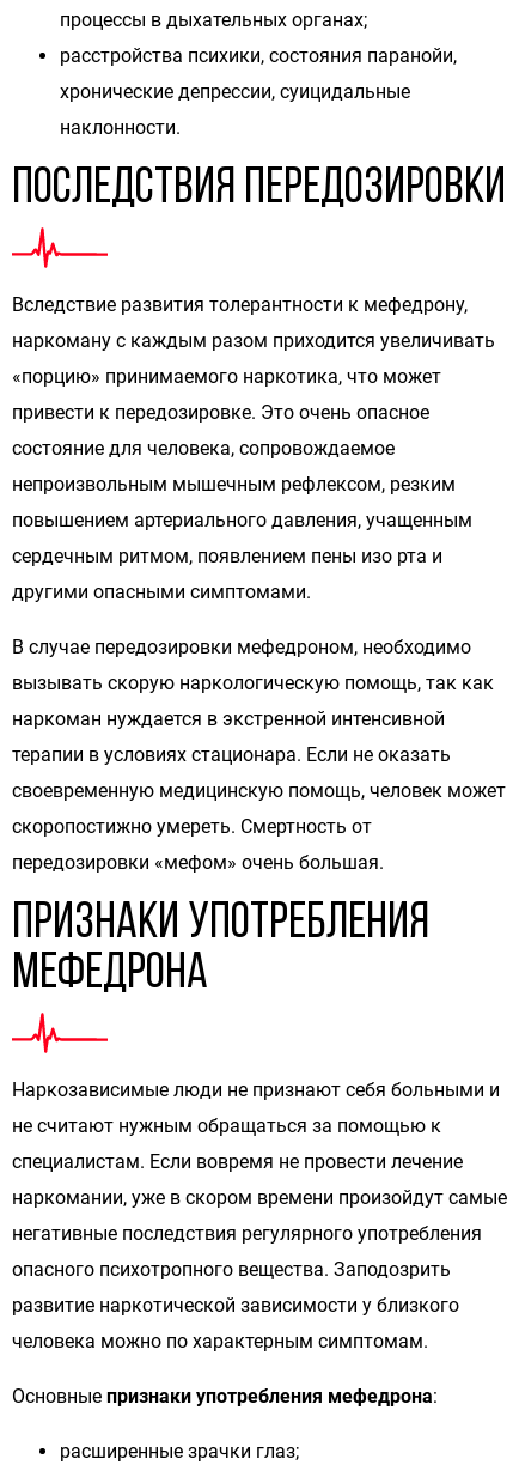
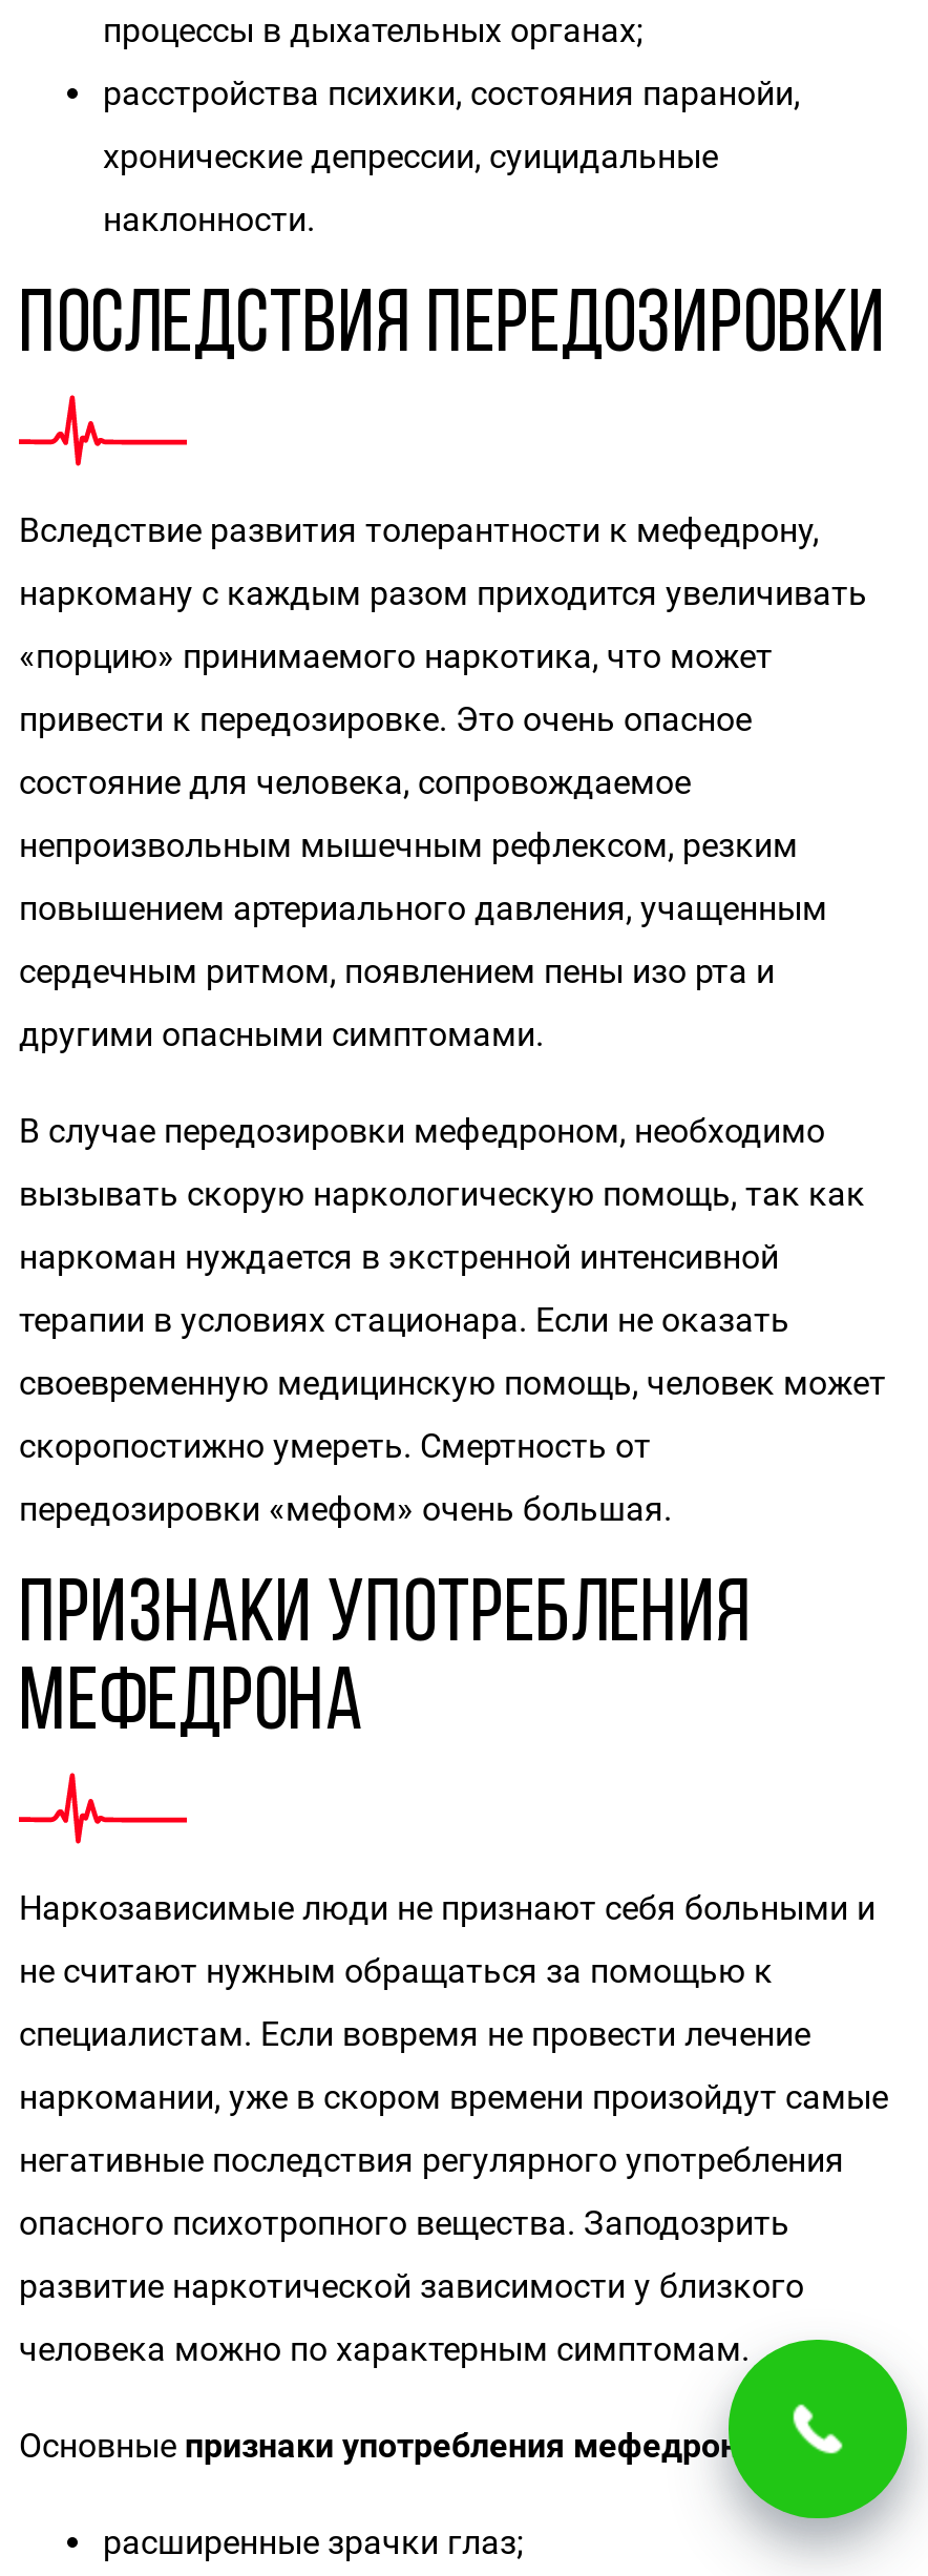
none -> [720,2338,918,2556] [image]

